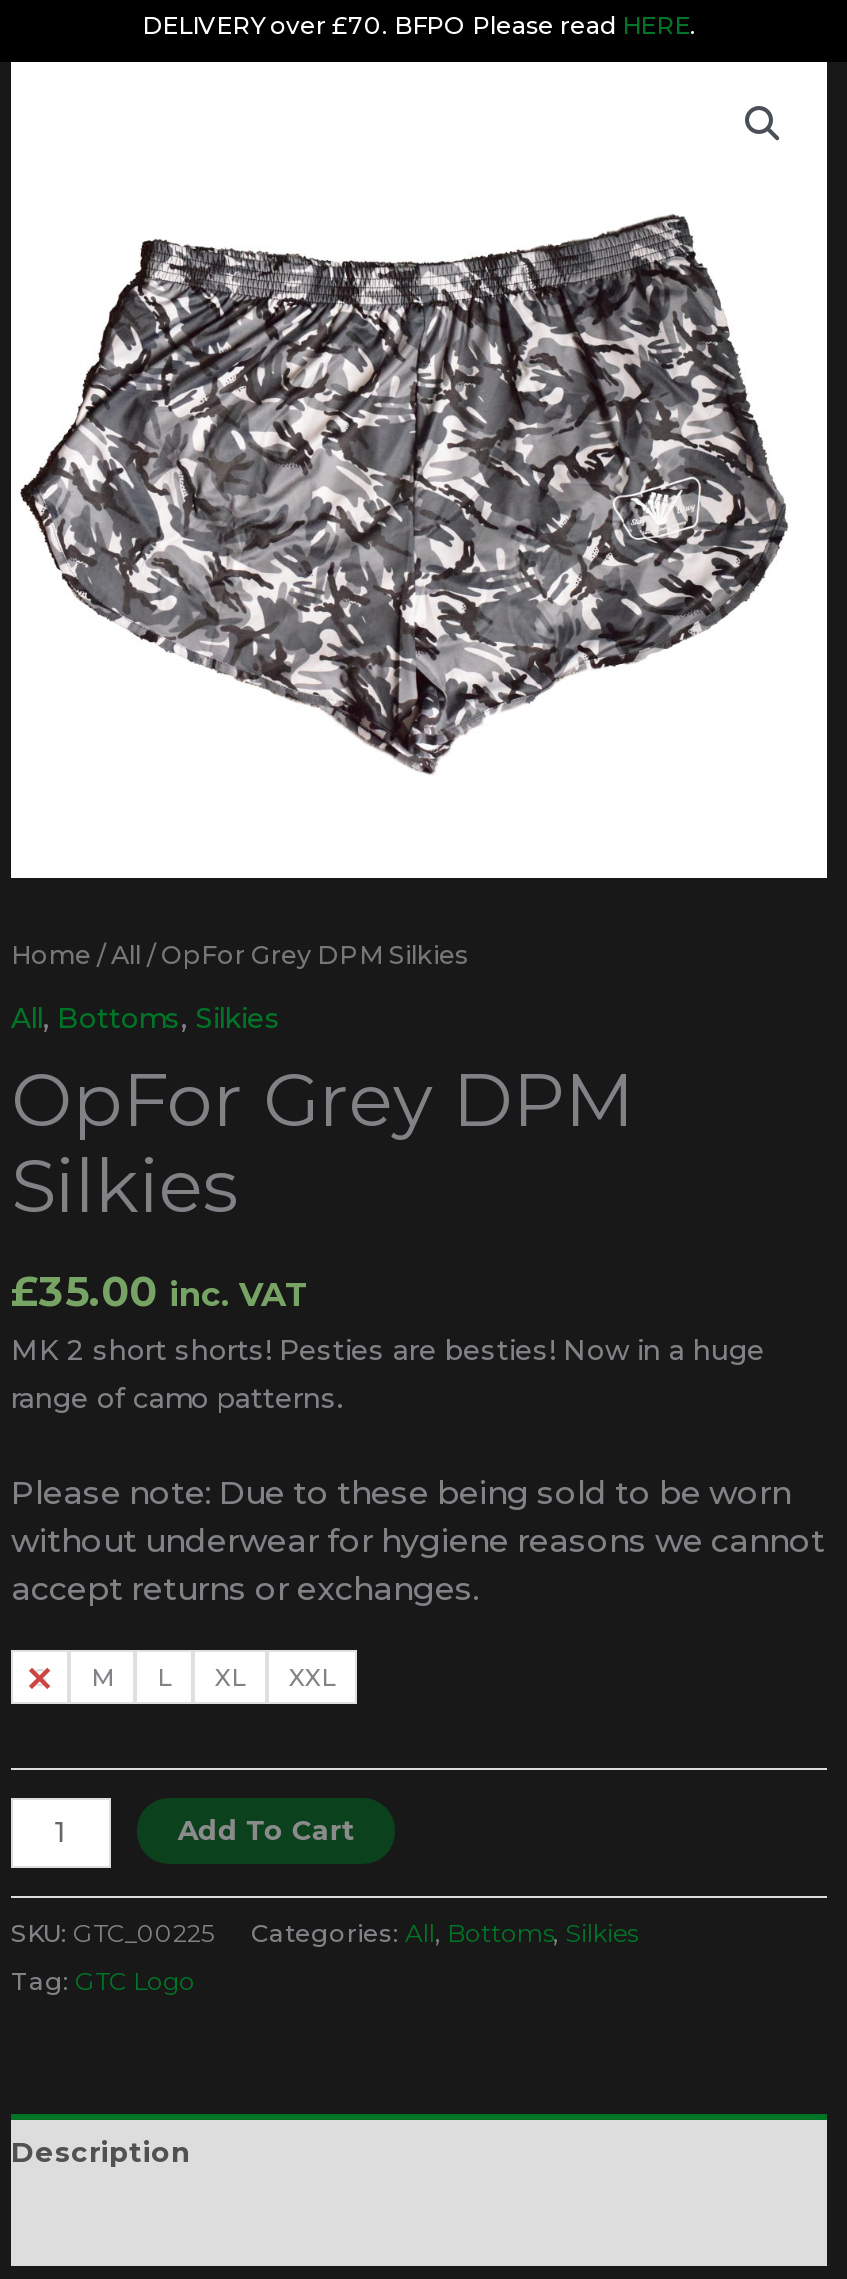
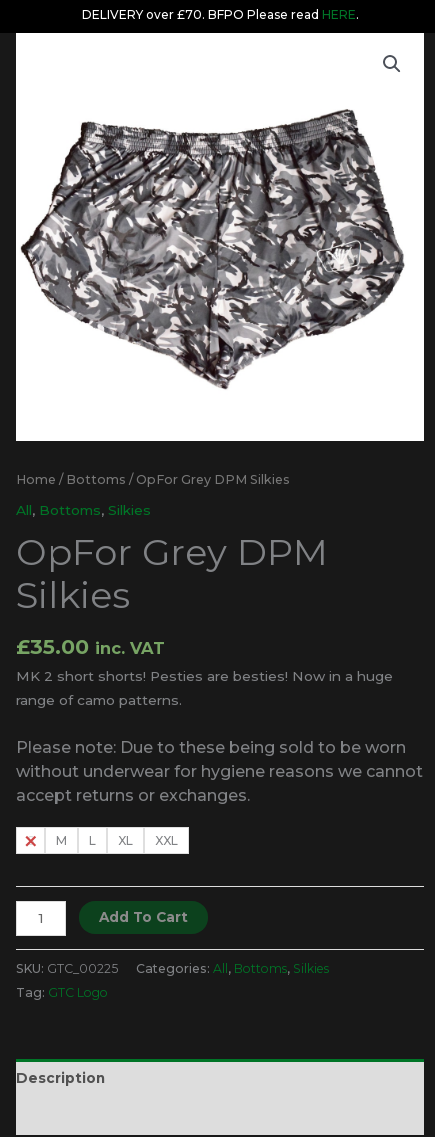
[11,940,469,970] Home /All / OpFor Grey DPM Silkies -> [16,472,290,487] Home /Bottoms / OpFor Grey DPM Silkies

